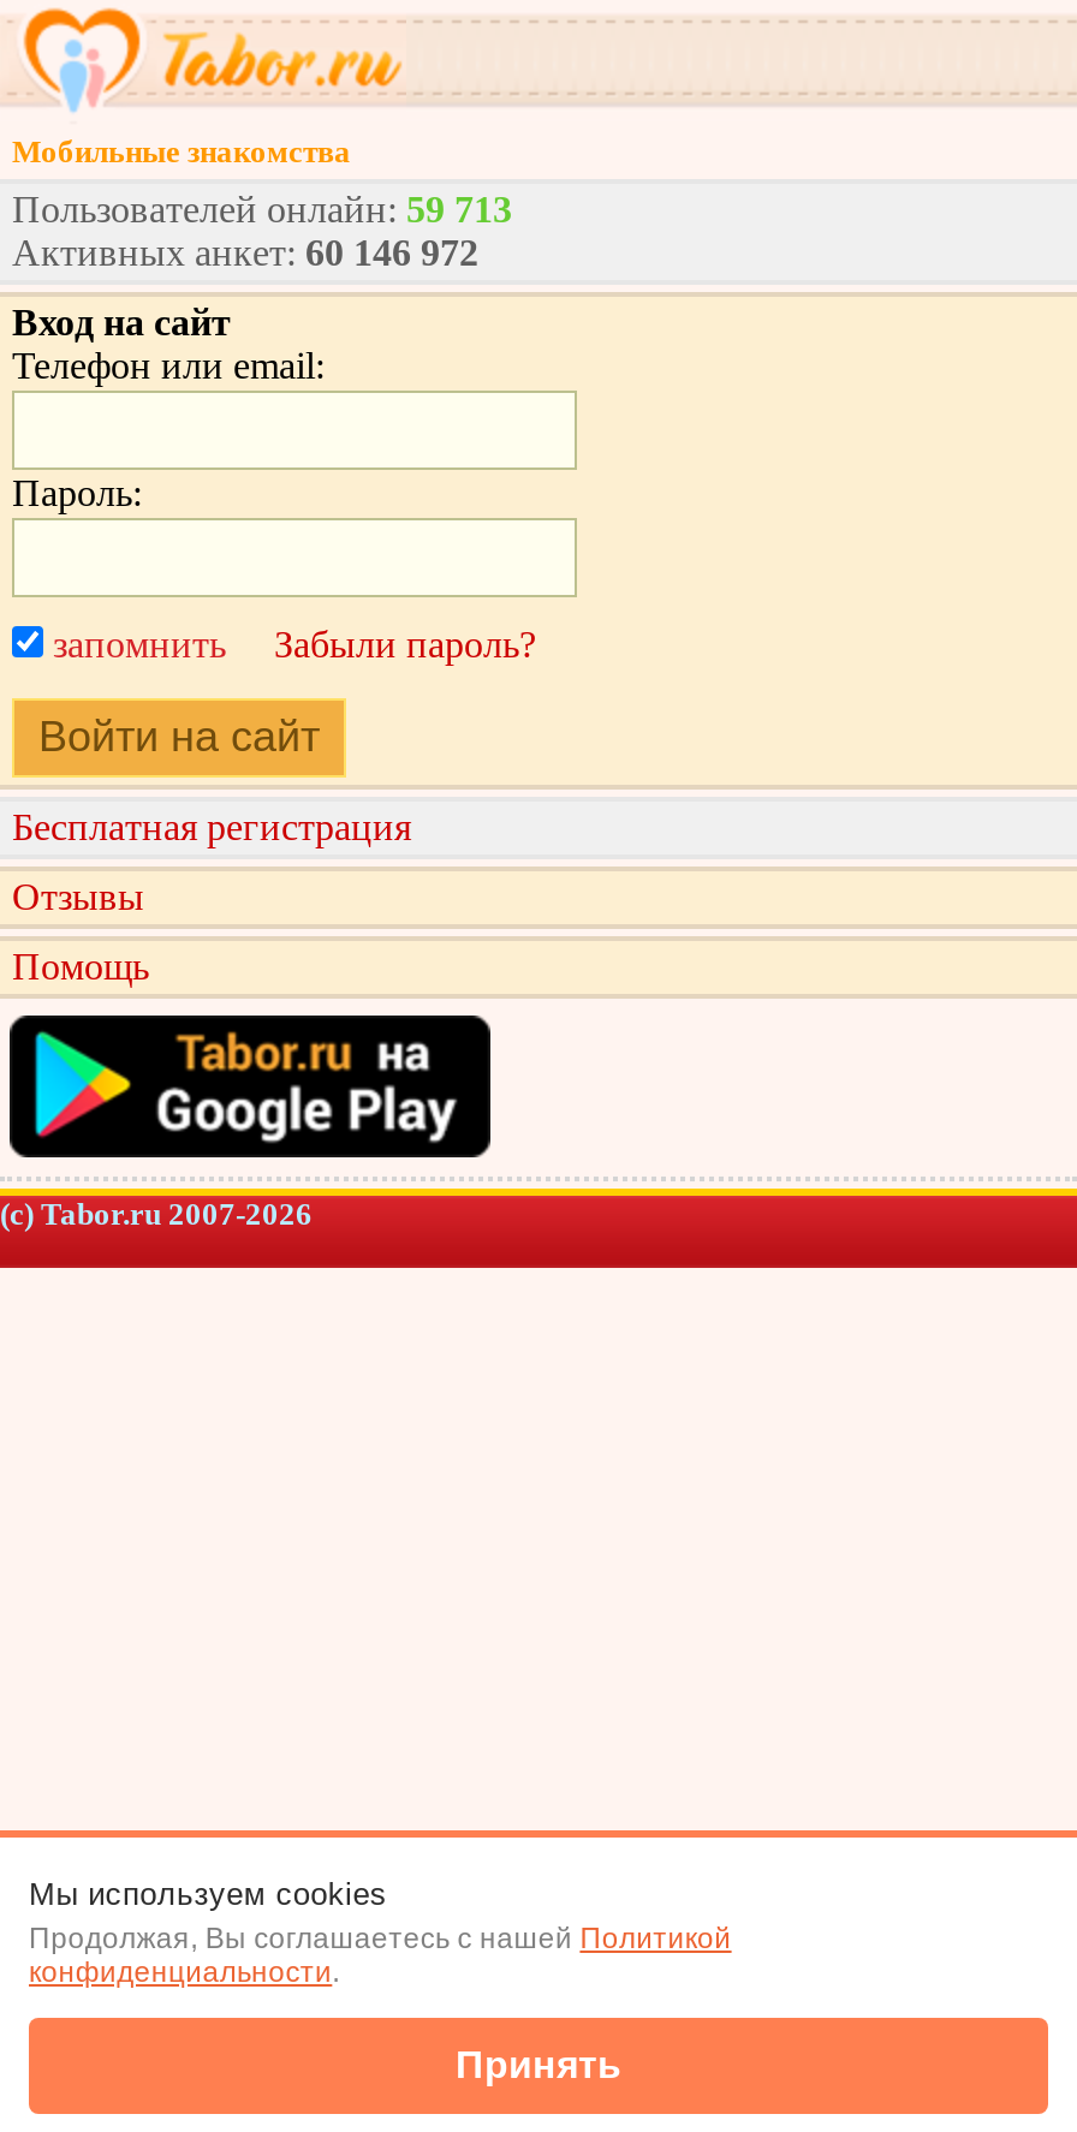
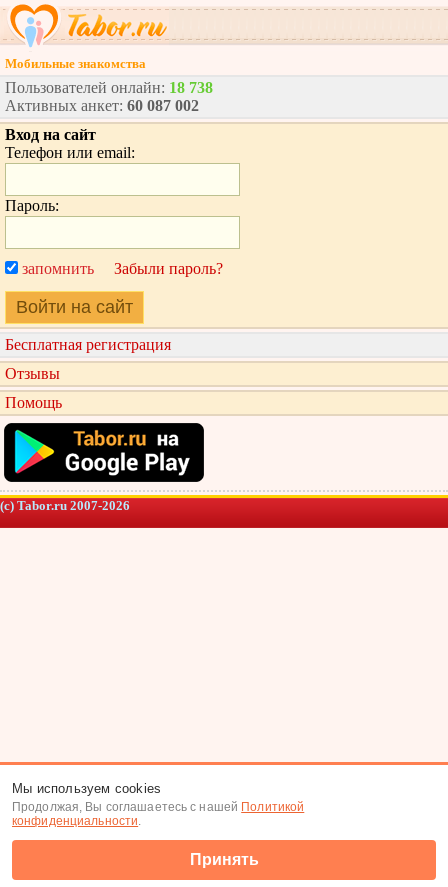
[12,189,512,230] Пользователей онлайн: 59 713 -> [5,79,213,96] Пользователей онлайн: 18 738
[12,232,478,273] Активных анкет: 60 146 972 -> [5,97,199,114] Активных анкет: 60 087 002

